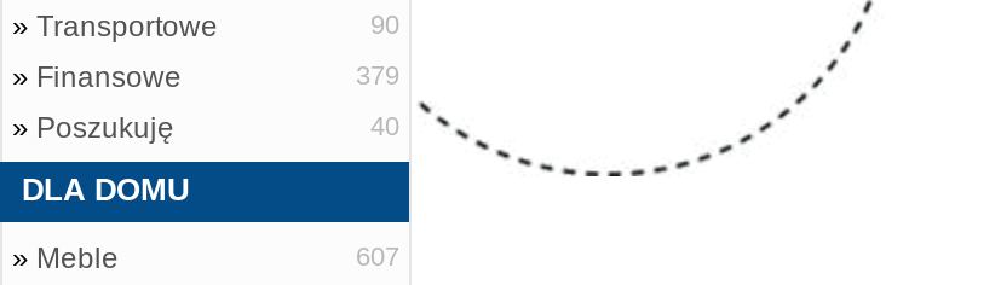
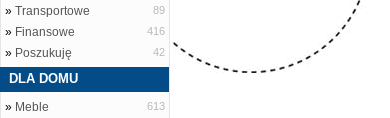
[370,10,399,39] 90 -> [153,4,165,16] 89
[356,60,399,89] 379 -> [147,25,165,37] 416
[370,111,399,140] 40 -> [153,46,165,58] 42
[356,242,399,271] 607 -> [147,100,165,112] 613

